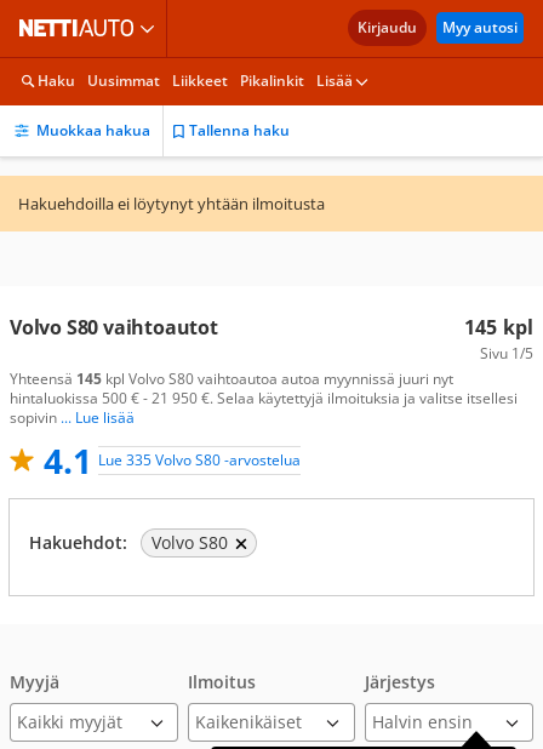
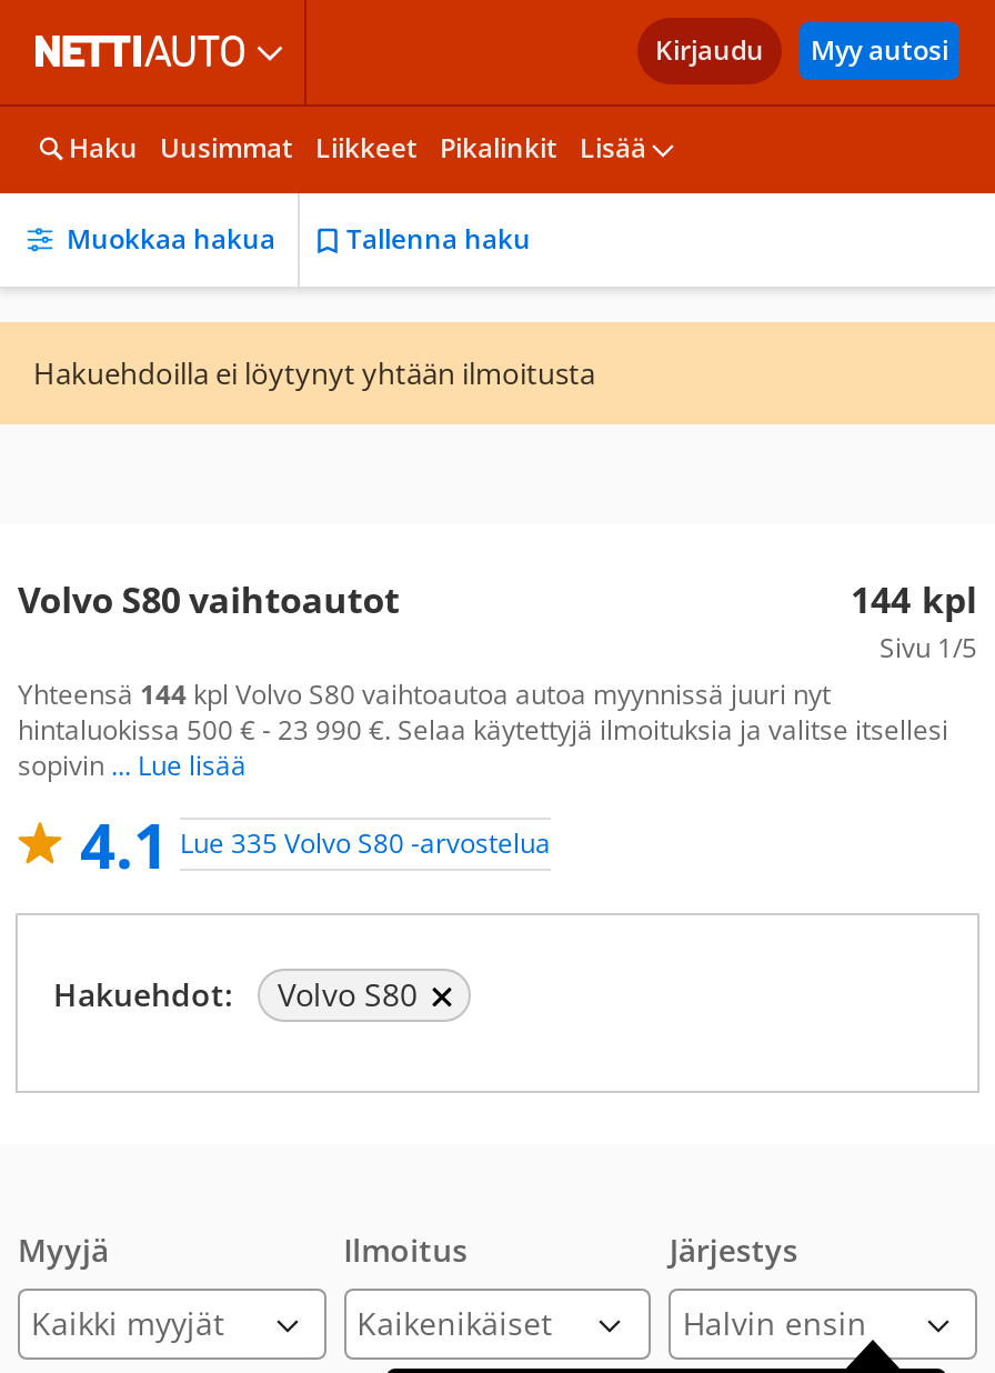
[464,314,533,341] 145 kpl -> [851,575,977,624] 144 kpl
[10,368,453,389] Yhteensä 145 kpl Volvo S80 vaihtoautoa autoa myynnissä juuri nyt -> [18,675,831,713] Yhteensä 144 kpl Volvo S80 vaihtoautoa autoa myynnissä juuri nyt
[10,388,518,408] hintaluokissa 500 € - 21 950 €. Selaa käytettyjä ilmoituksia ja valitse itsellesi -> [18,711,948,749] hintaluokissa 500 € - 23 990 €. Selaa käytettyjä ilmoituksia ja valitse itsellesi

